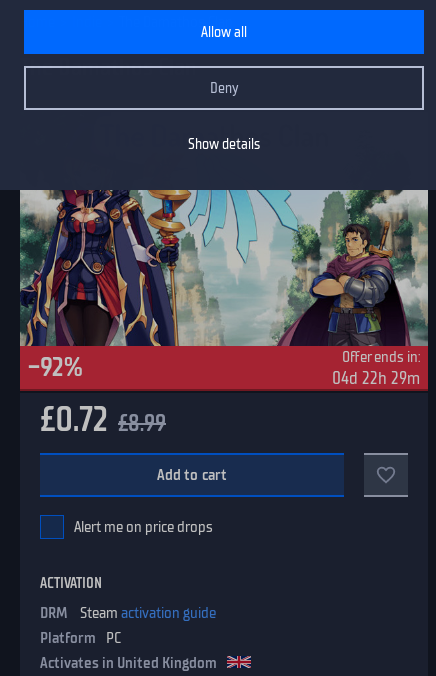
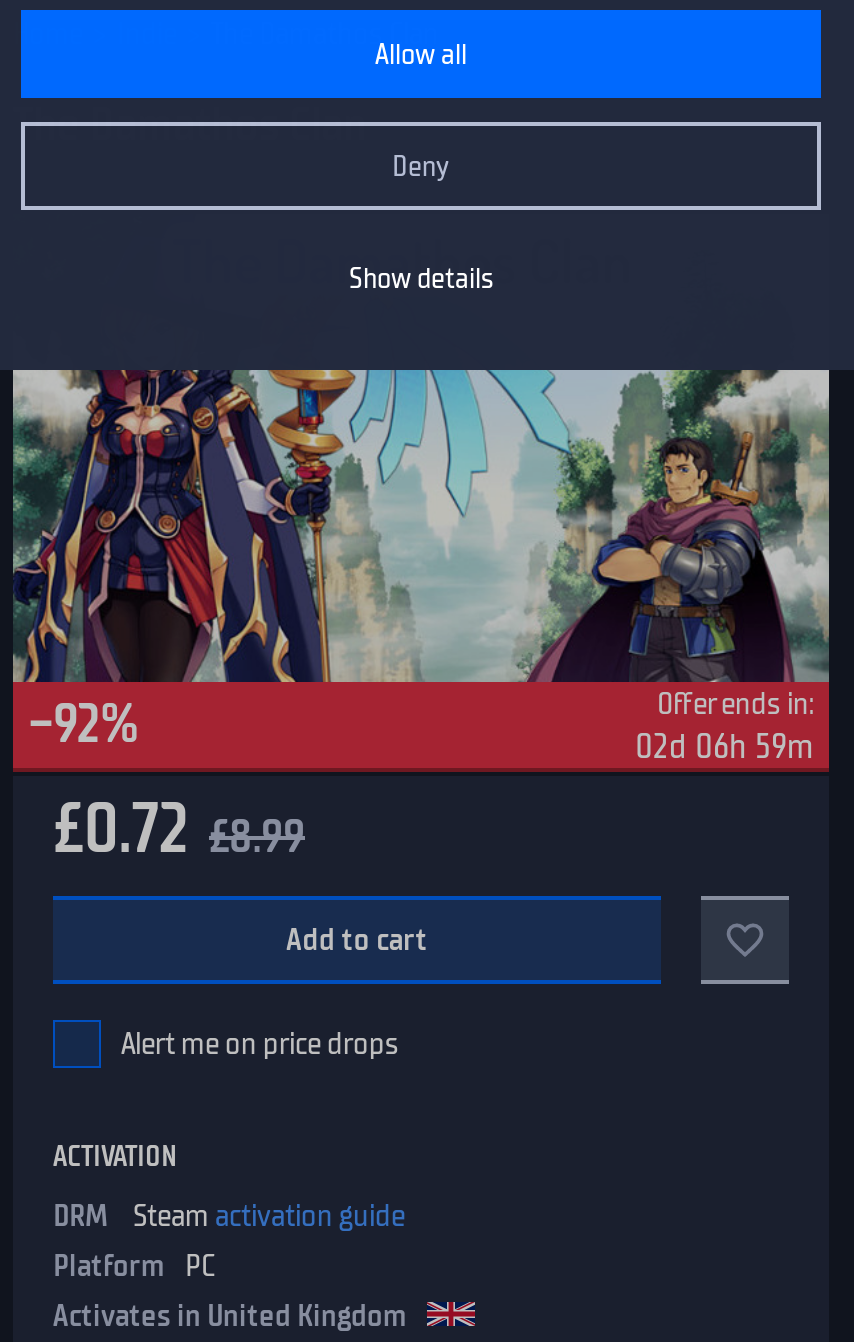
[332,367,420,389] 04d 22h 29m -> [635,724,813,768] 02d 06h 59m

